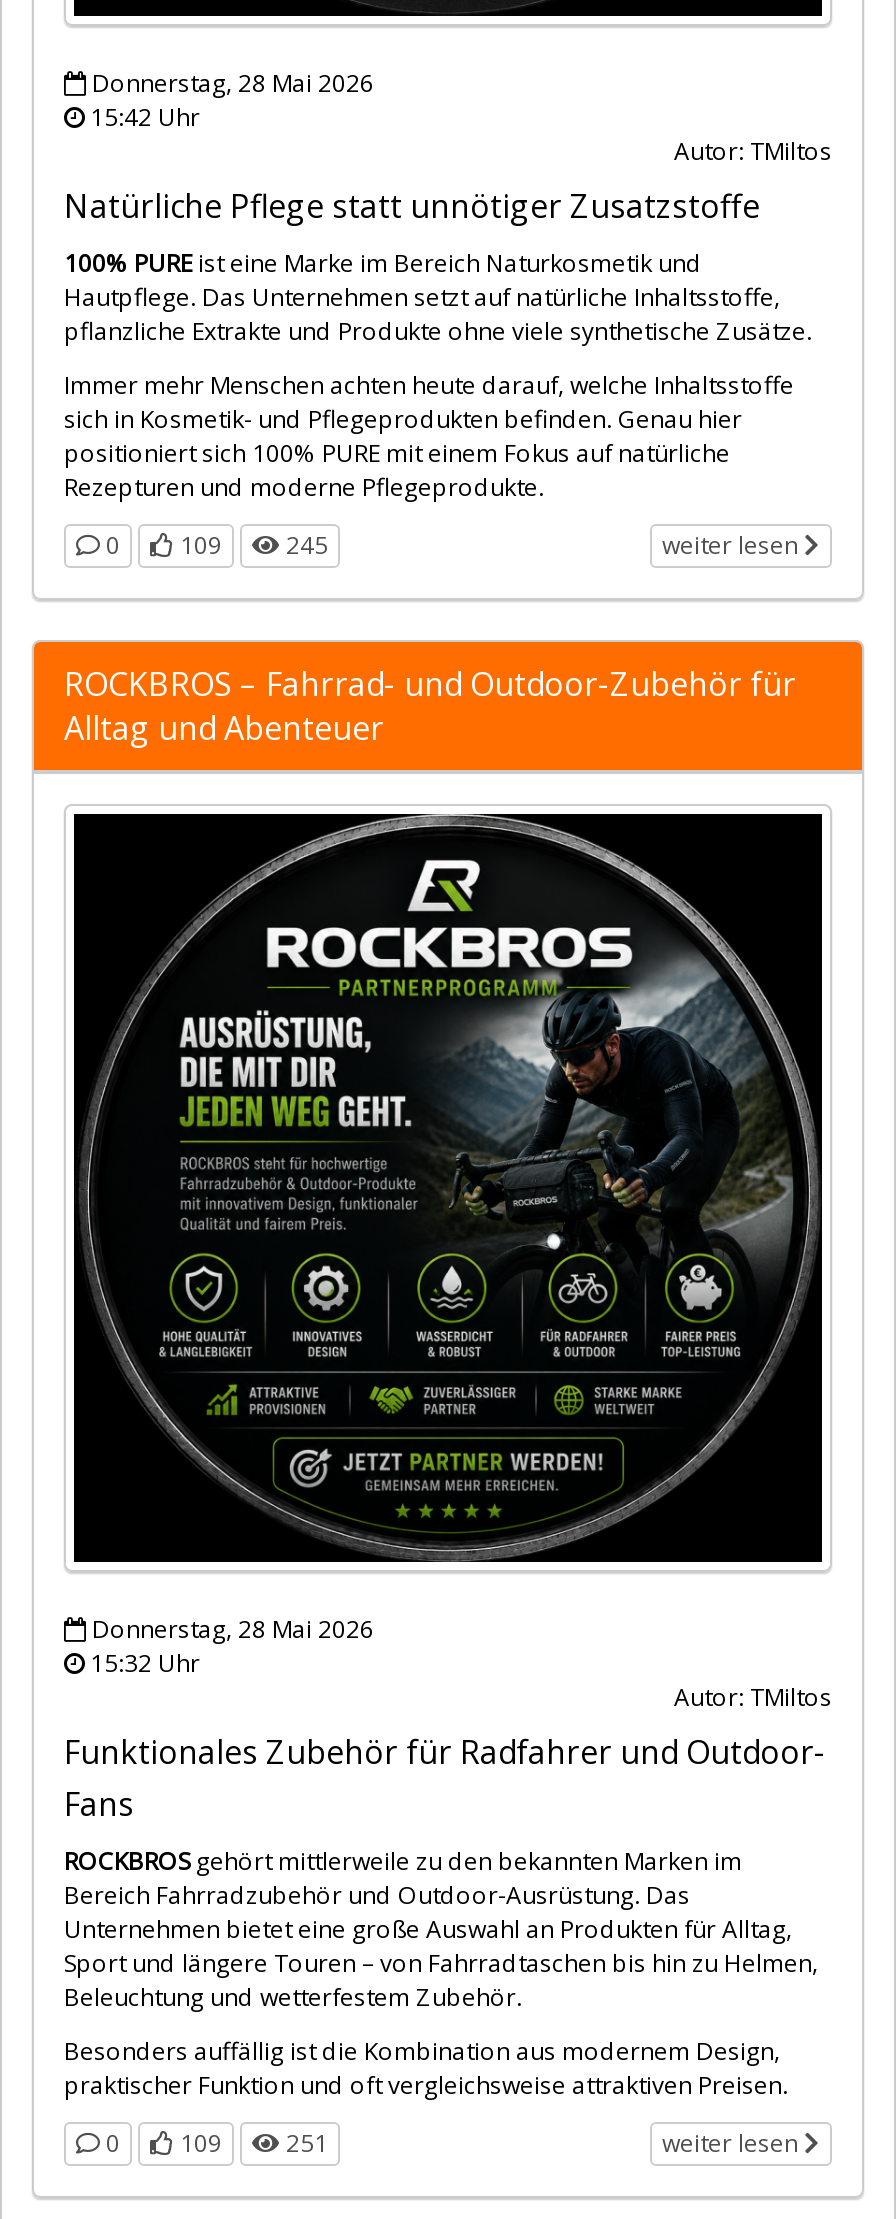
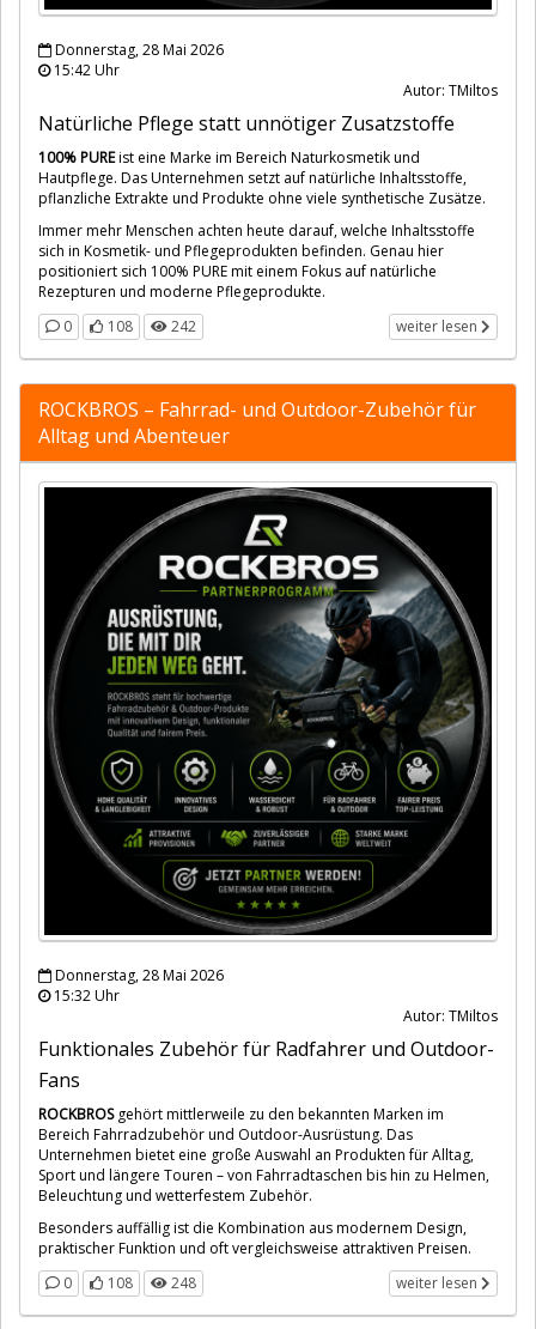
[174,528,222,562] 109 -> [104,316,133,337] 108
[280,528,328,562] 245 -> [167,316,196,337] 242
[174,2126,222,2160] 109 -> [104,1273,133,1293] 108
[280,2126,328,2160] 251 -> [167,1273,196,1293] 248

